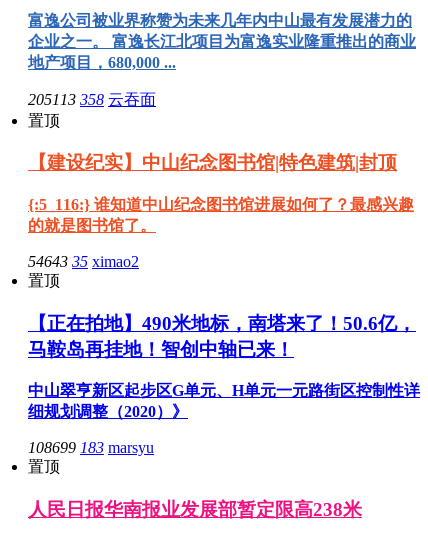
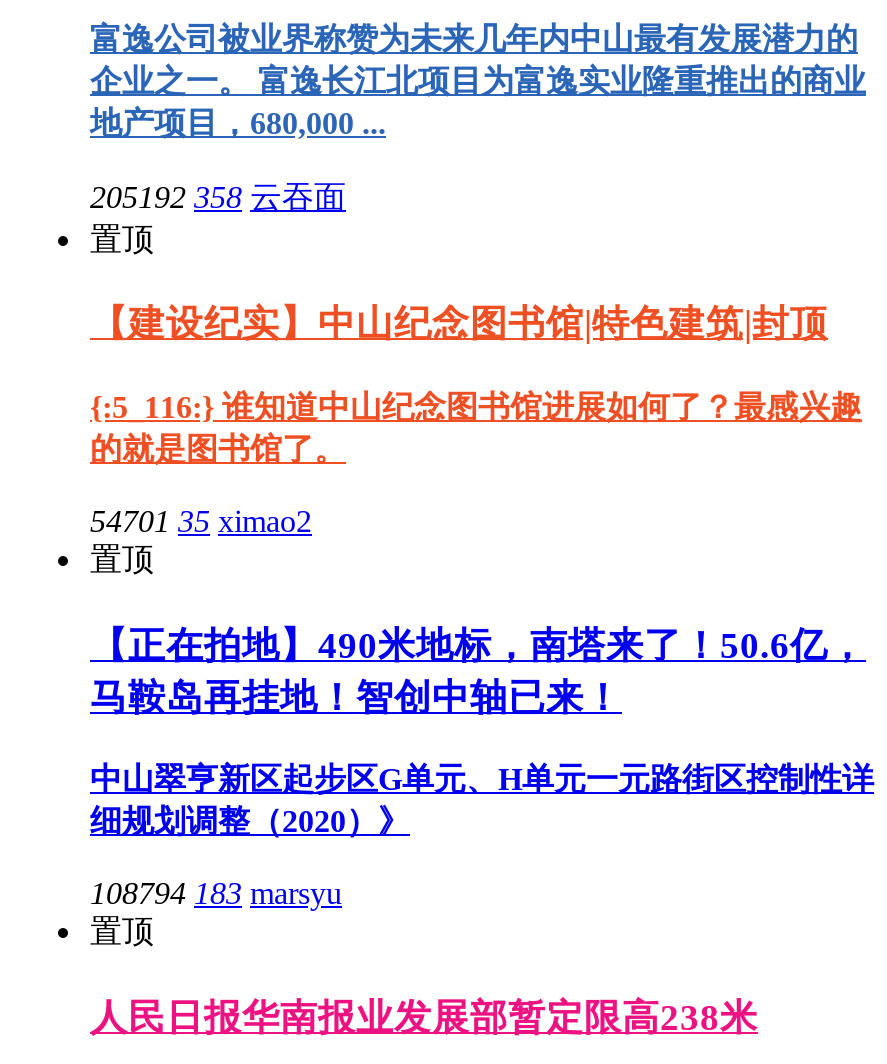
[28,90,156,107] 205113 358 云吞面 -> [90,179,346,213] 205192 358 云吞面
[28,253,139,270] 54643 35 ximao2 -> [90,504,312,538] 54701 35 ximao2
[28,439,154,456] 108699 183 marsyu -> [90,877,342,911] 108794 183 marsyu

